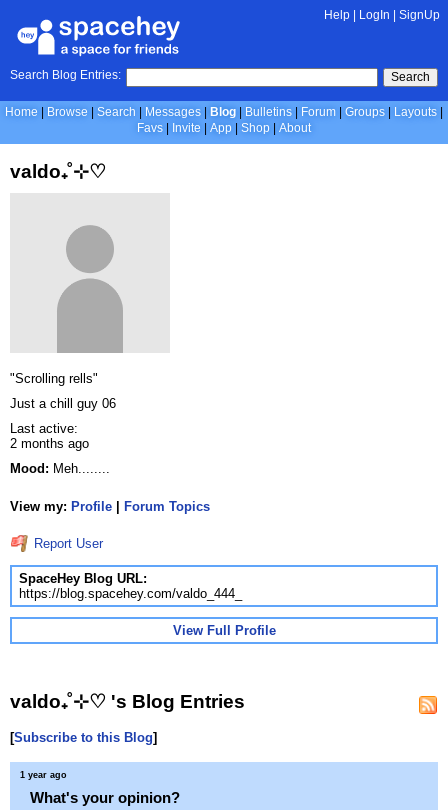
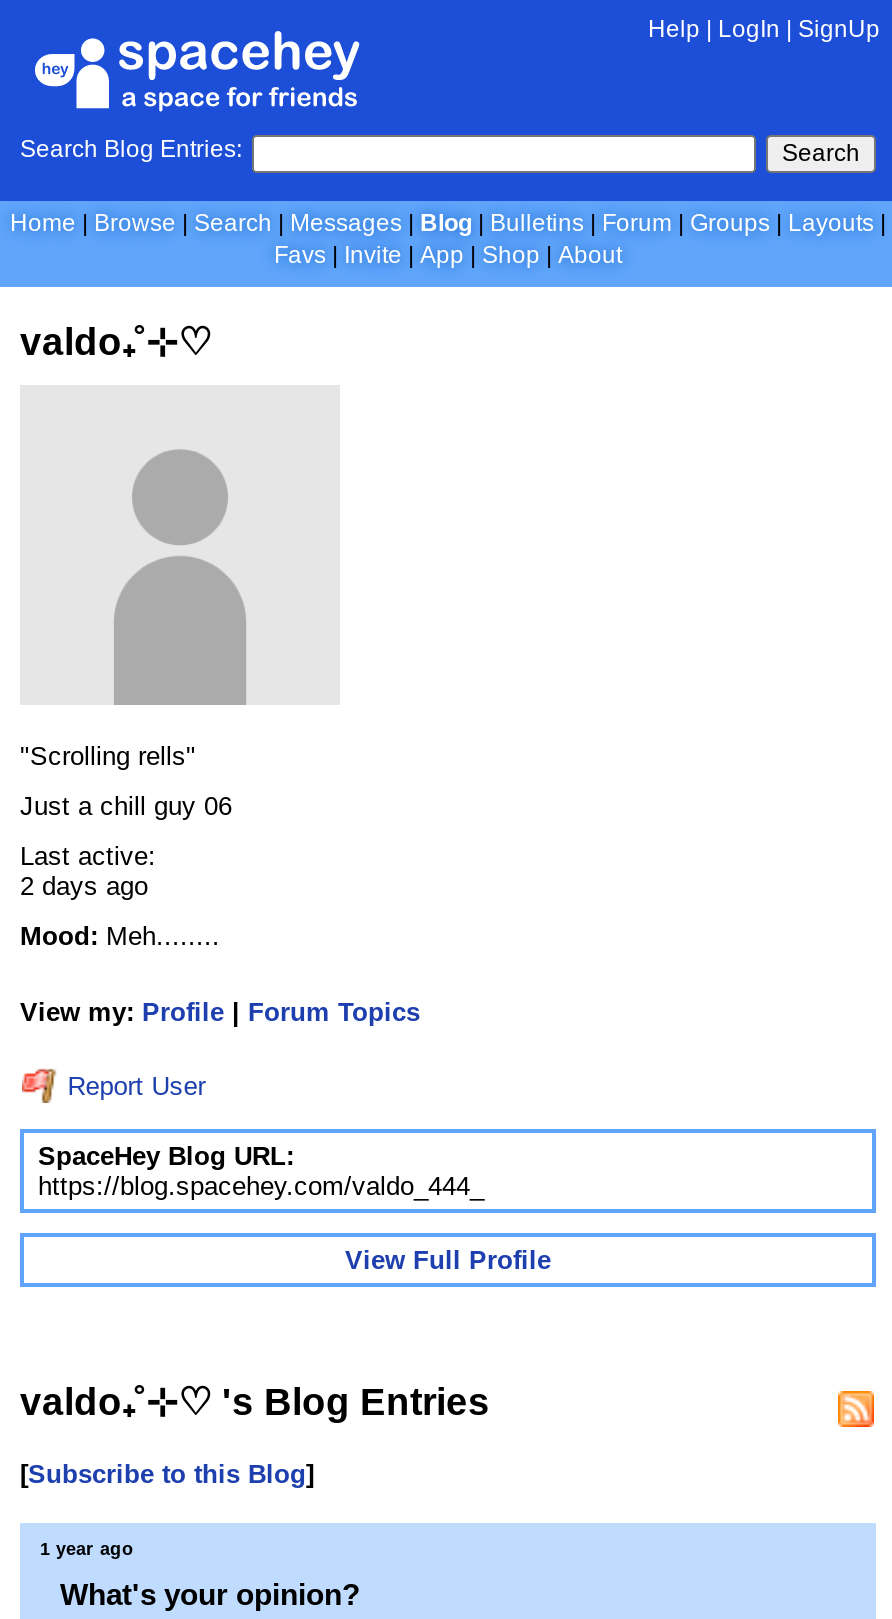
[10,436,89,451] 2 months ago -> [20,870,148,900] 2 days ago

